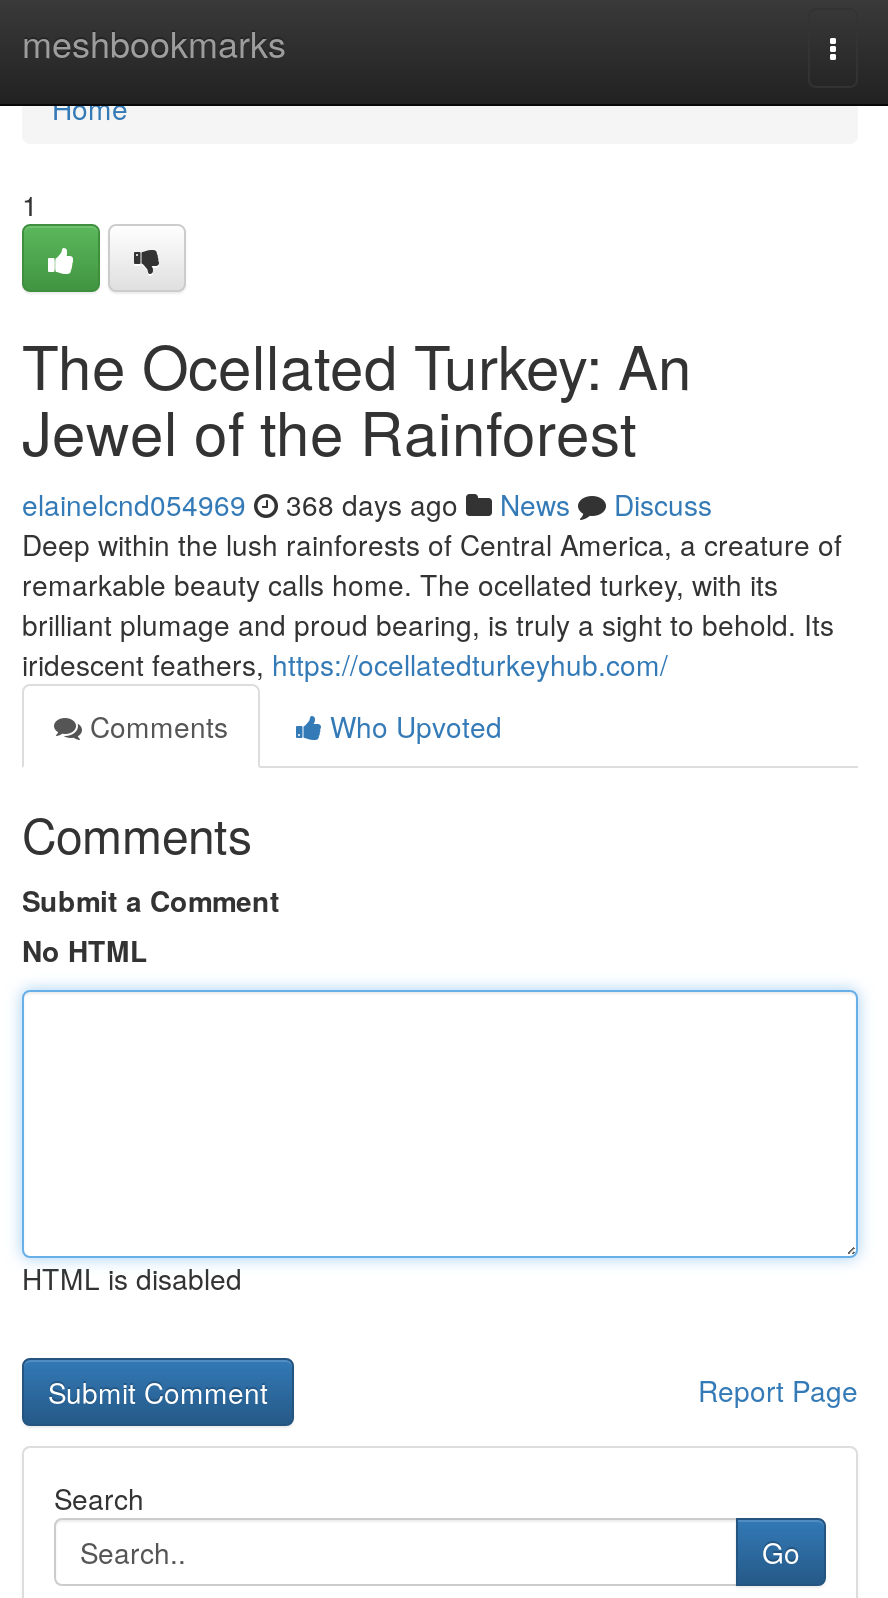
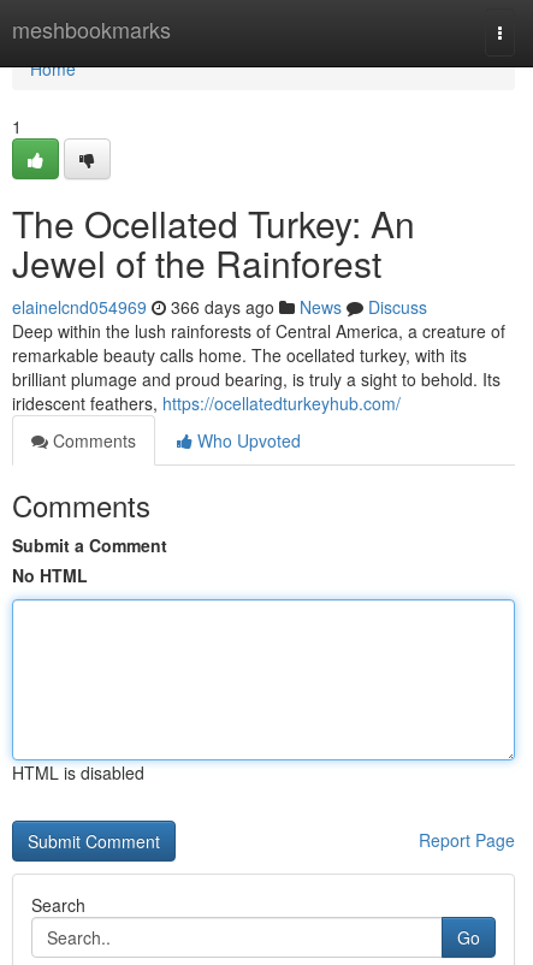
[22,484,712,524] elainelcnd054969 368 days ago News Discuss -> [12,295,427,319] elainelcnd054969 366 days ago News Discuss

